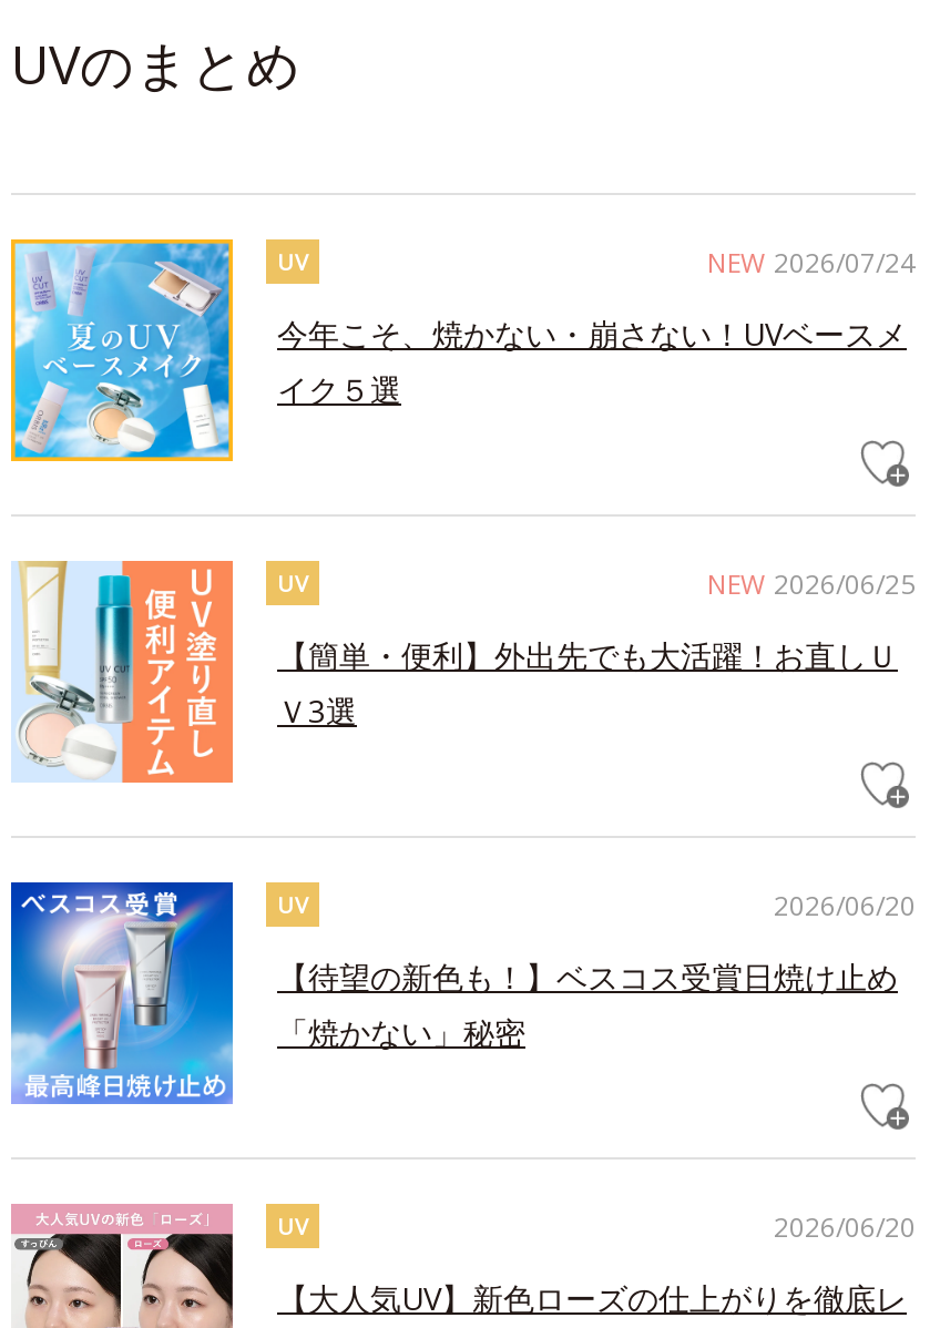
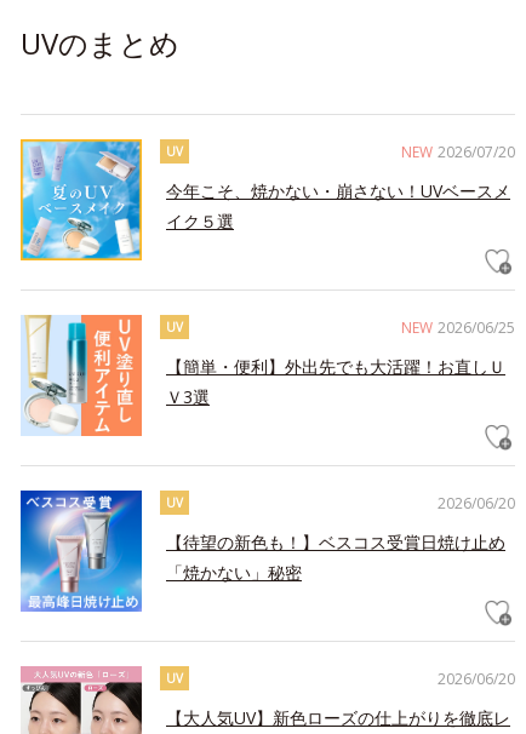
[707,244,916,282] NEW 2026/07/24 -> [401,142,515,162] NEW 2026/07/20

